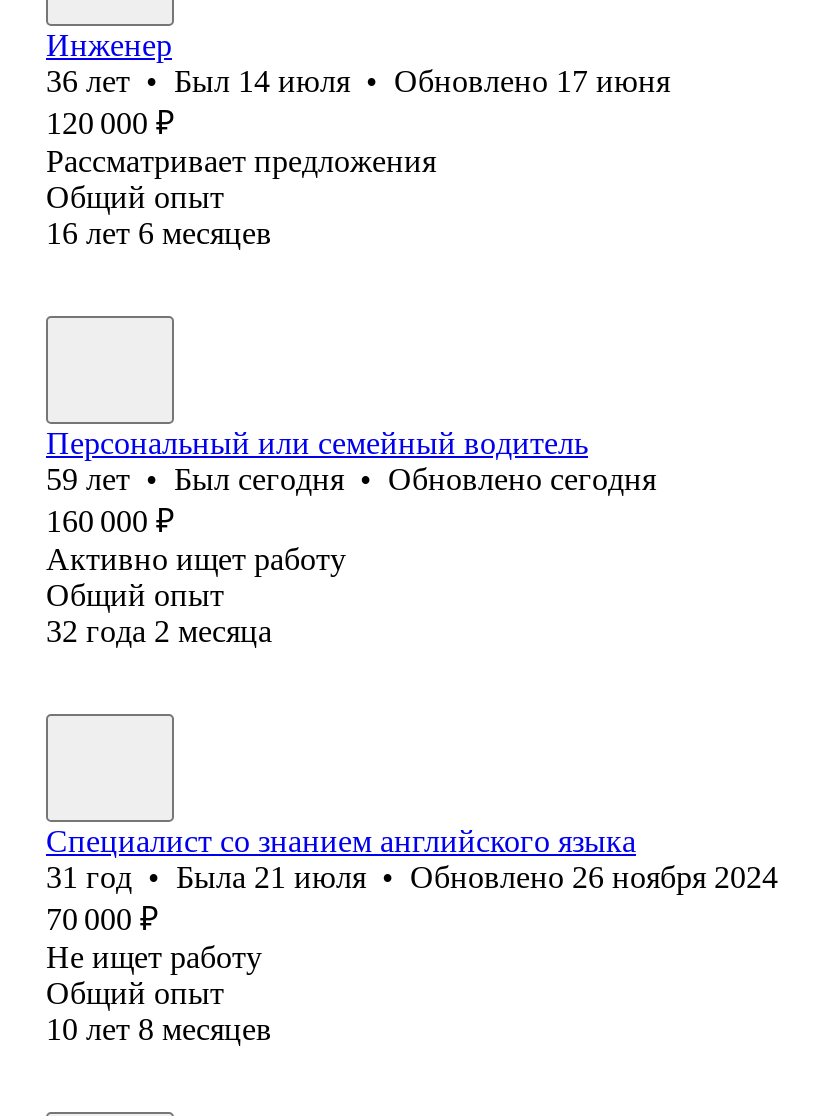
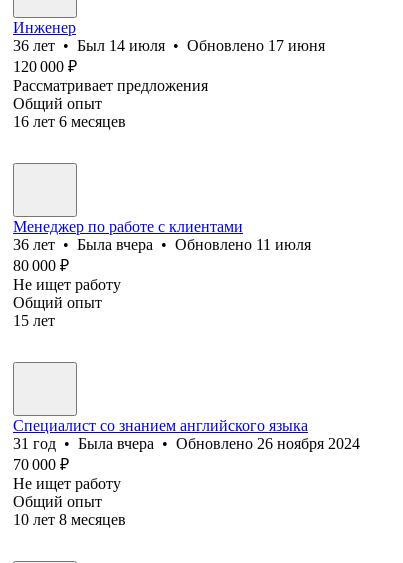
[46,426,656,576] Персональный или семейный водитель | 59 лет • Был сегодня • Обновлено сегодня | 160 000 ₽ | Активно ищет работу -> [13,218,311,293] Менеджер по работе с клиентами | 36 лет • Была вчера • Обновлено 11 июля | 80 000 ₽ | Не ищет работу
[46,614,272,648] 32 года 2 месяца -> [13,312,55,329] 15 лет
[46,860,778,894] 31 год • Была 21 июля • Обновлено 26 ноября 2024 -> [13,435,360,452] 31 год • Была вчера • Обновлено 26 ноября 2024

